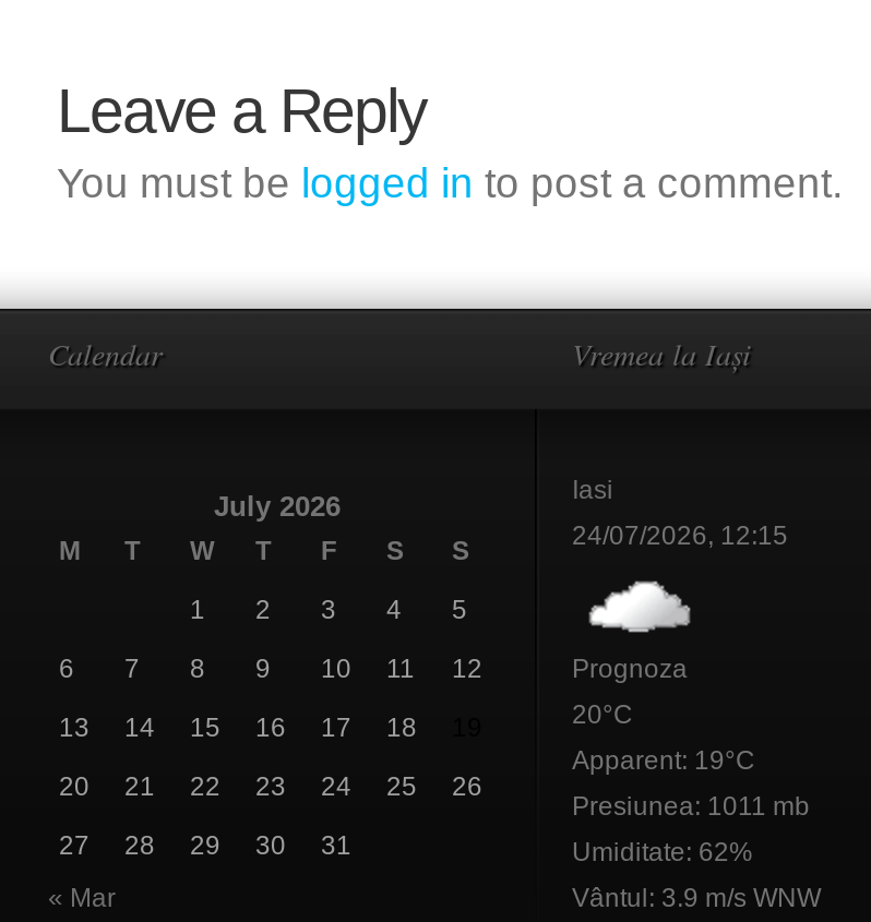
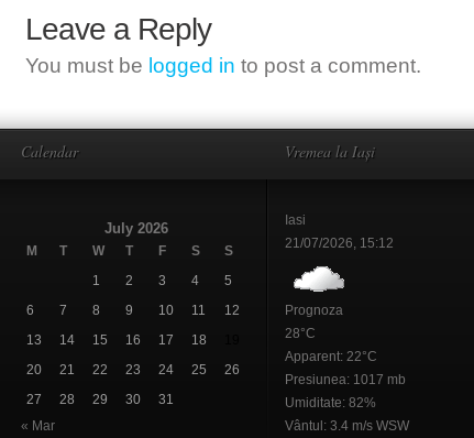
[572,520,788,551] 24/07/2026, 12:15 -> [285,236,394,251] 21/07/2026, 15:12
[572,699,633,730] 20°C -> [285,326,316,341] 28°C
[572,745,755,776] Apparent: 19°C -> [285,349,377,364] Apparent: 22°C
[572,791,810,822] Presiunea: 1011 mb -> [285,372,406,387] Presiunea: 1017 mb
[572,837,753,867] Umiditate: 62% -> [285,395,376,410] Umiditate: 82%
[572,883,821,913] Vântul: 3.9 m/s WNW -> [285,418,409,434] Vântul: 3.4 m/s WSW

